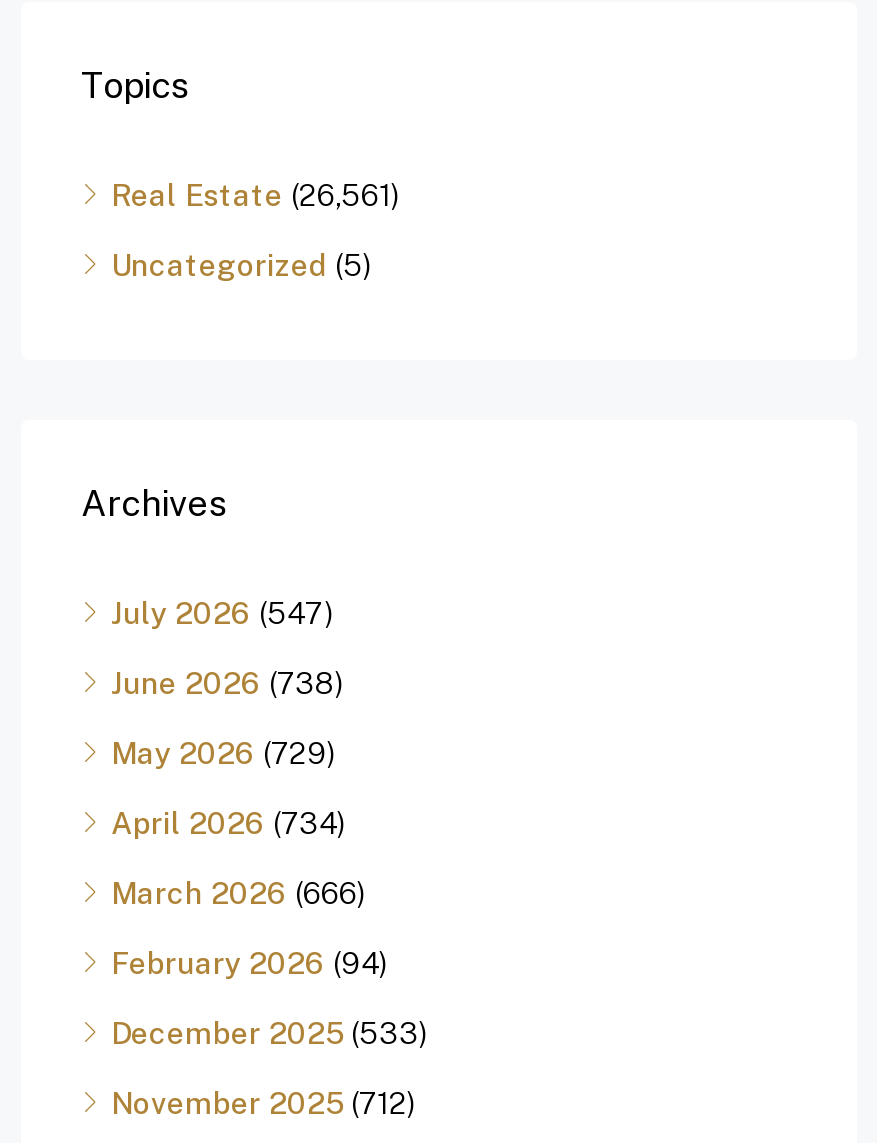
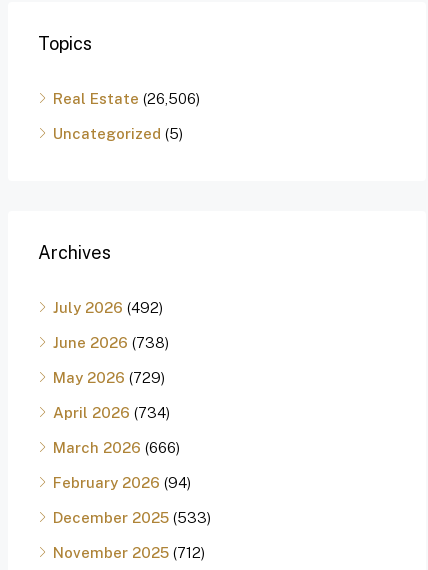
[111,179,399,213] Real Estate (26,561) -> [53,90,200,107] Real Estate (26,506)
[111,597,333,631] July 2026 (547) -> [53,299,163,316] July 2026 (492)

